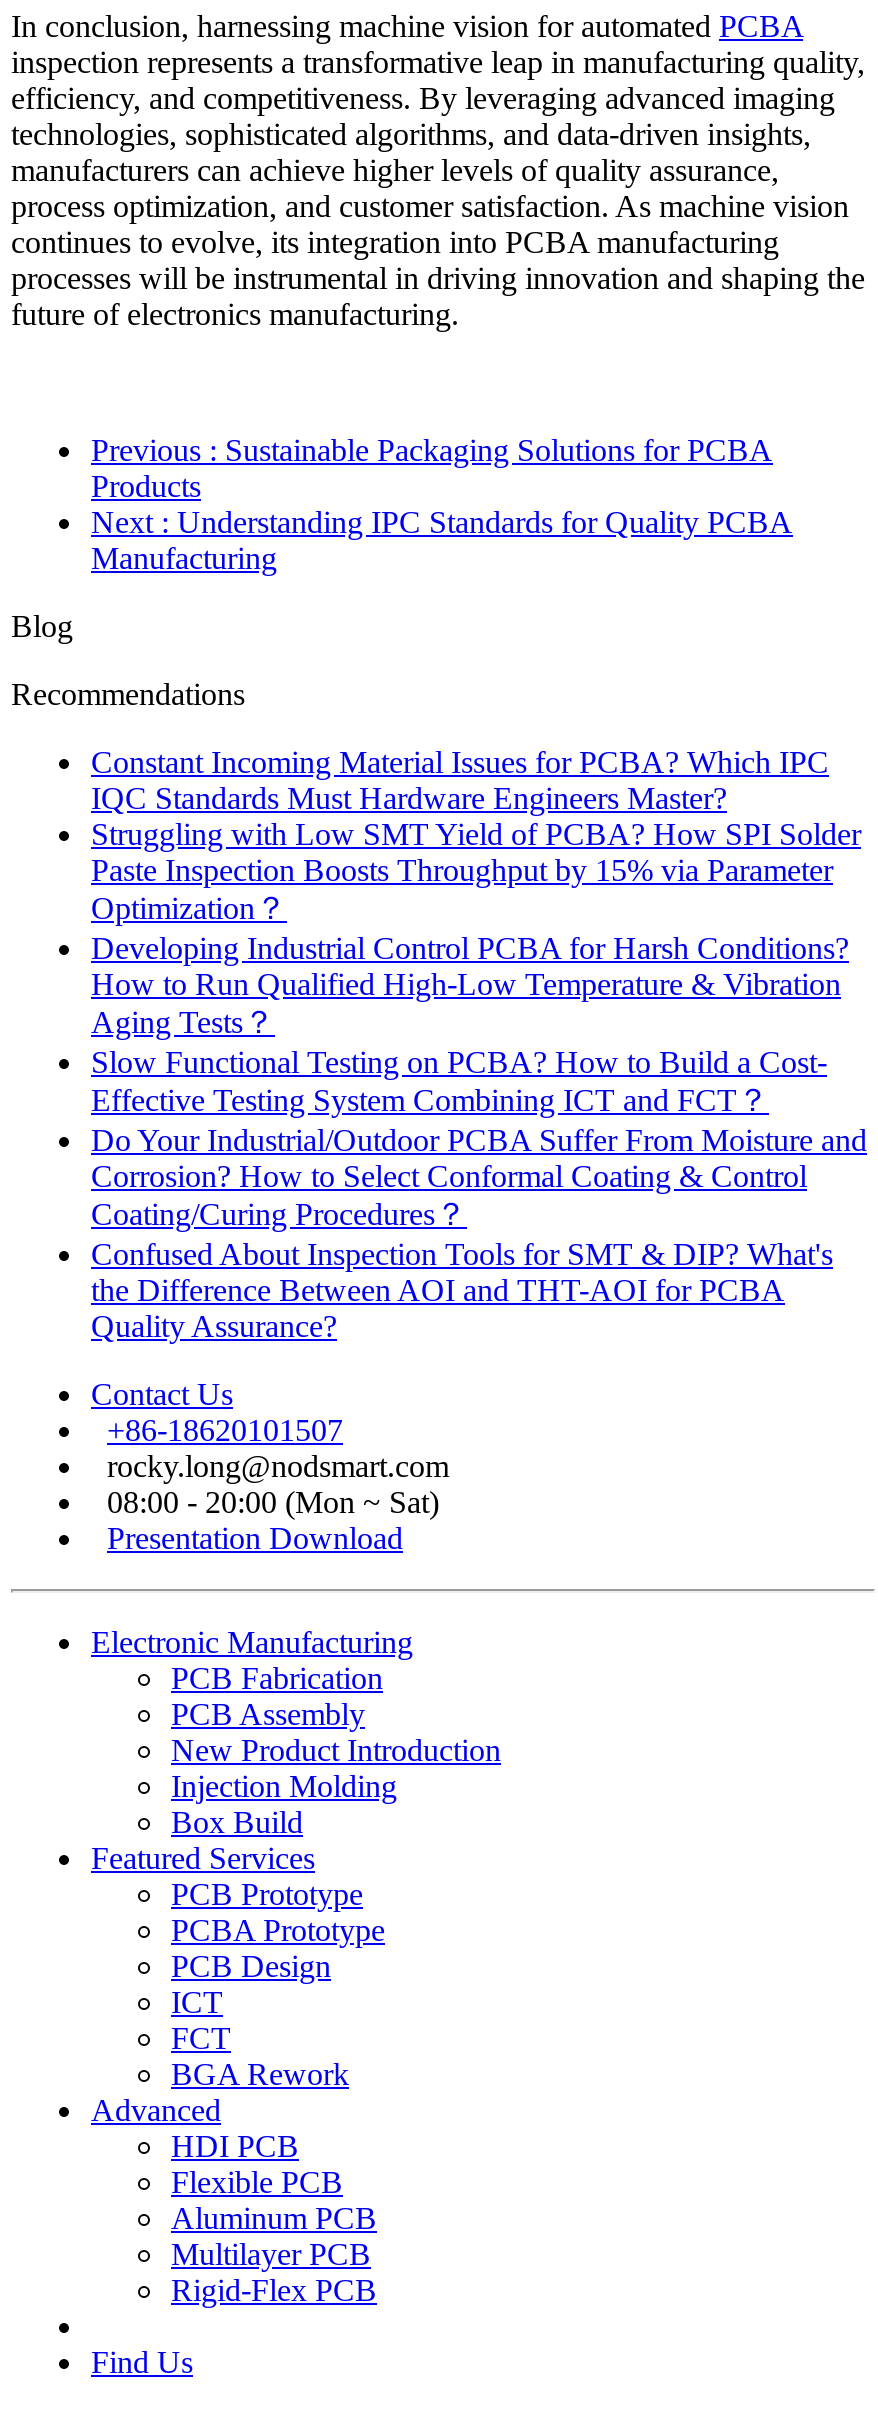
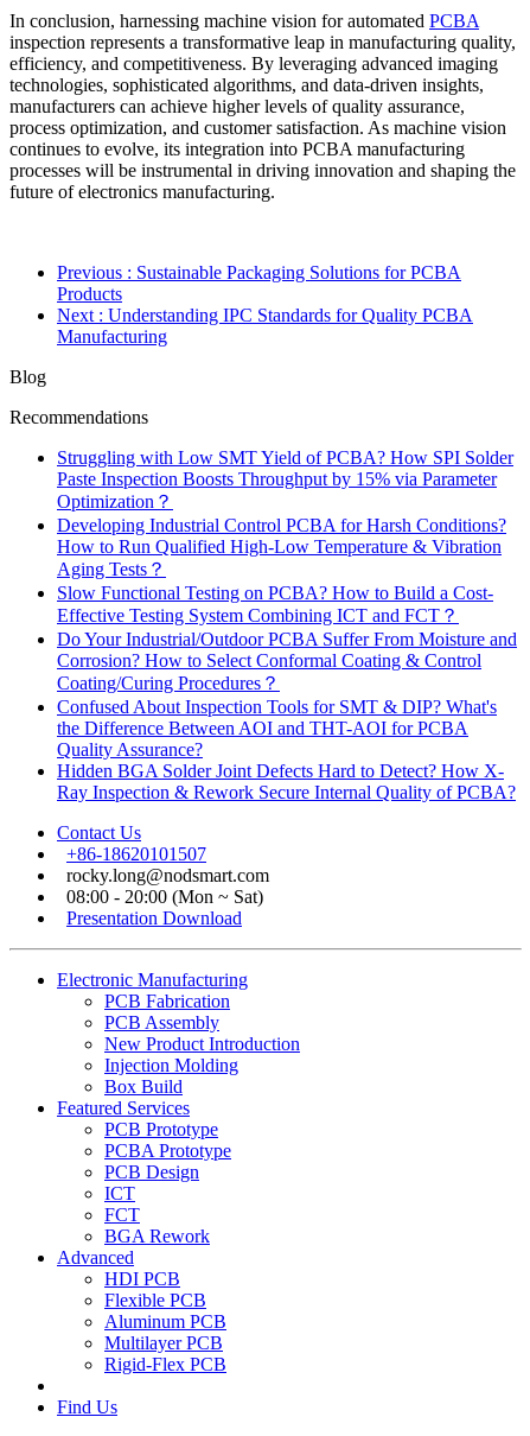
[91,745,829,815] Constant Incoming Material Issues for PCBA? Which IPC | IQC Standards Must Hardware Engineers Master? -> none
moved [91,817,867,1343] -> [57,448,517,760]: Struggling with Low SMT Yield of PCBA? How SPI Solder | Paste Inspection Boosts Throughput by 15% via Parameter | Optimization？ | ... | the Difference Between AOI and THT-AOI for PCBA | Quality Assurance?
none -> [57,761,516,802] Hidden BGA Solder Joint Defects Hard to Detect? How X- | Ray Inspection & Rework Secure Internal Quality of PCBA?

